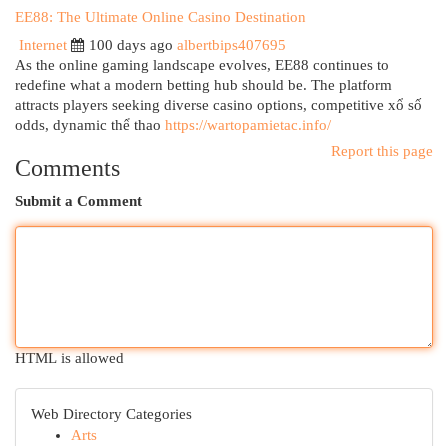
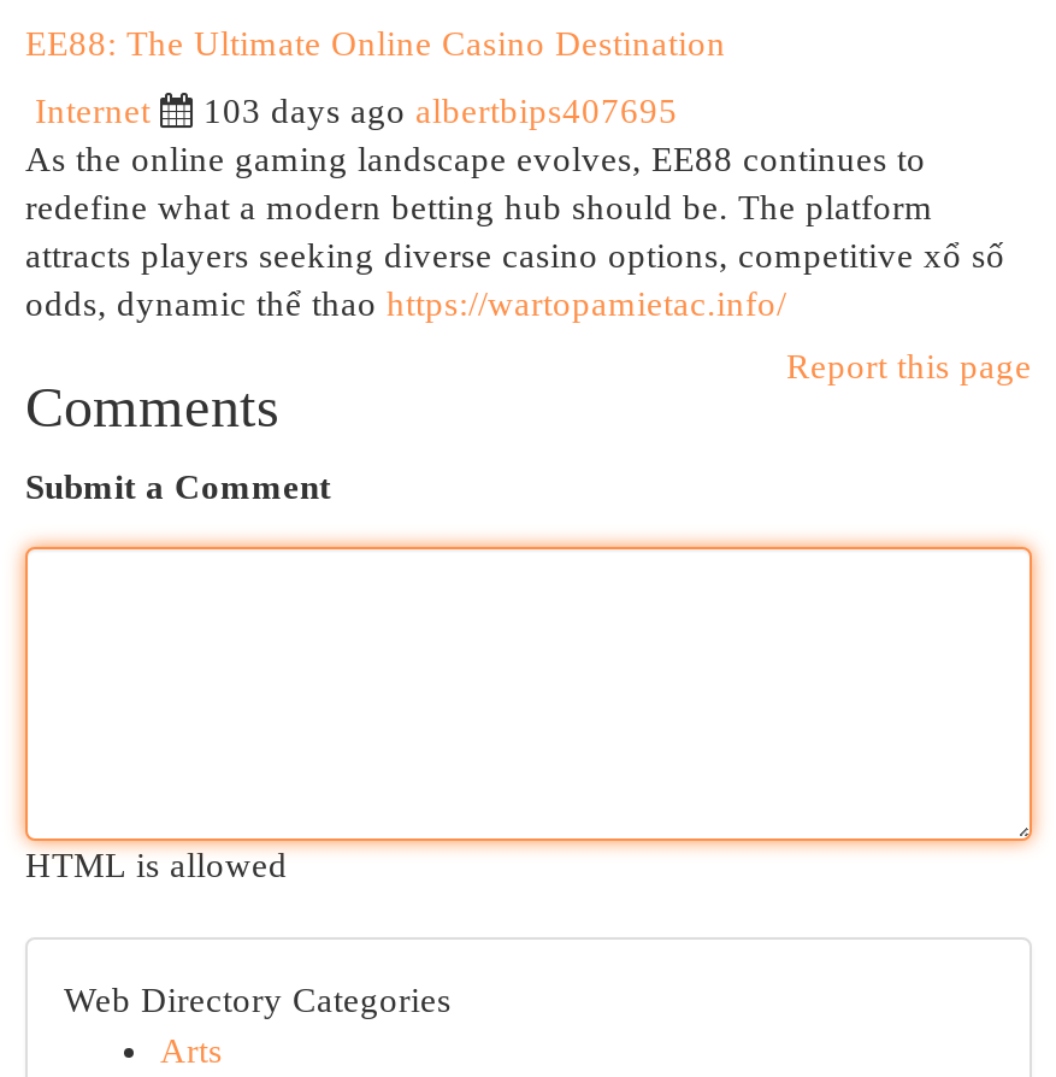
[89,37,286,53] 100 days ago albertbips407695 -> [203,92,678,130] 103 days ago albertbips407695

